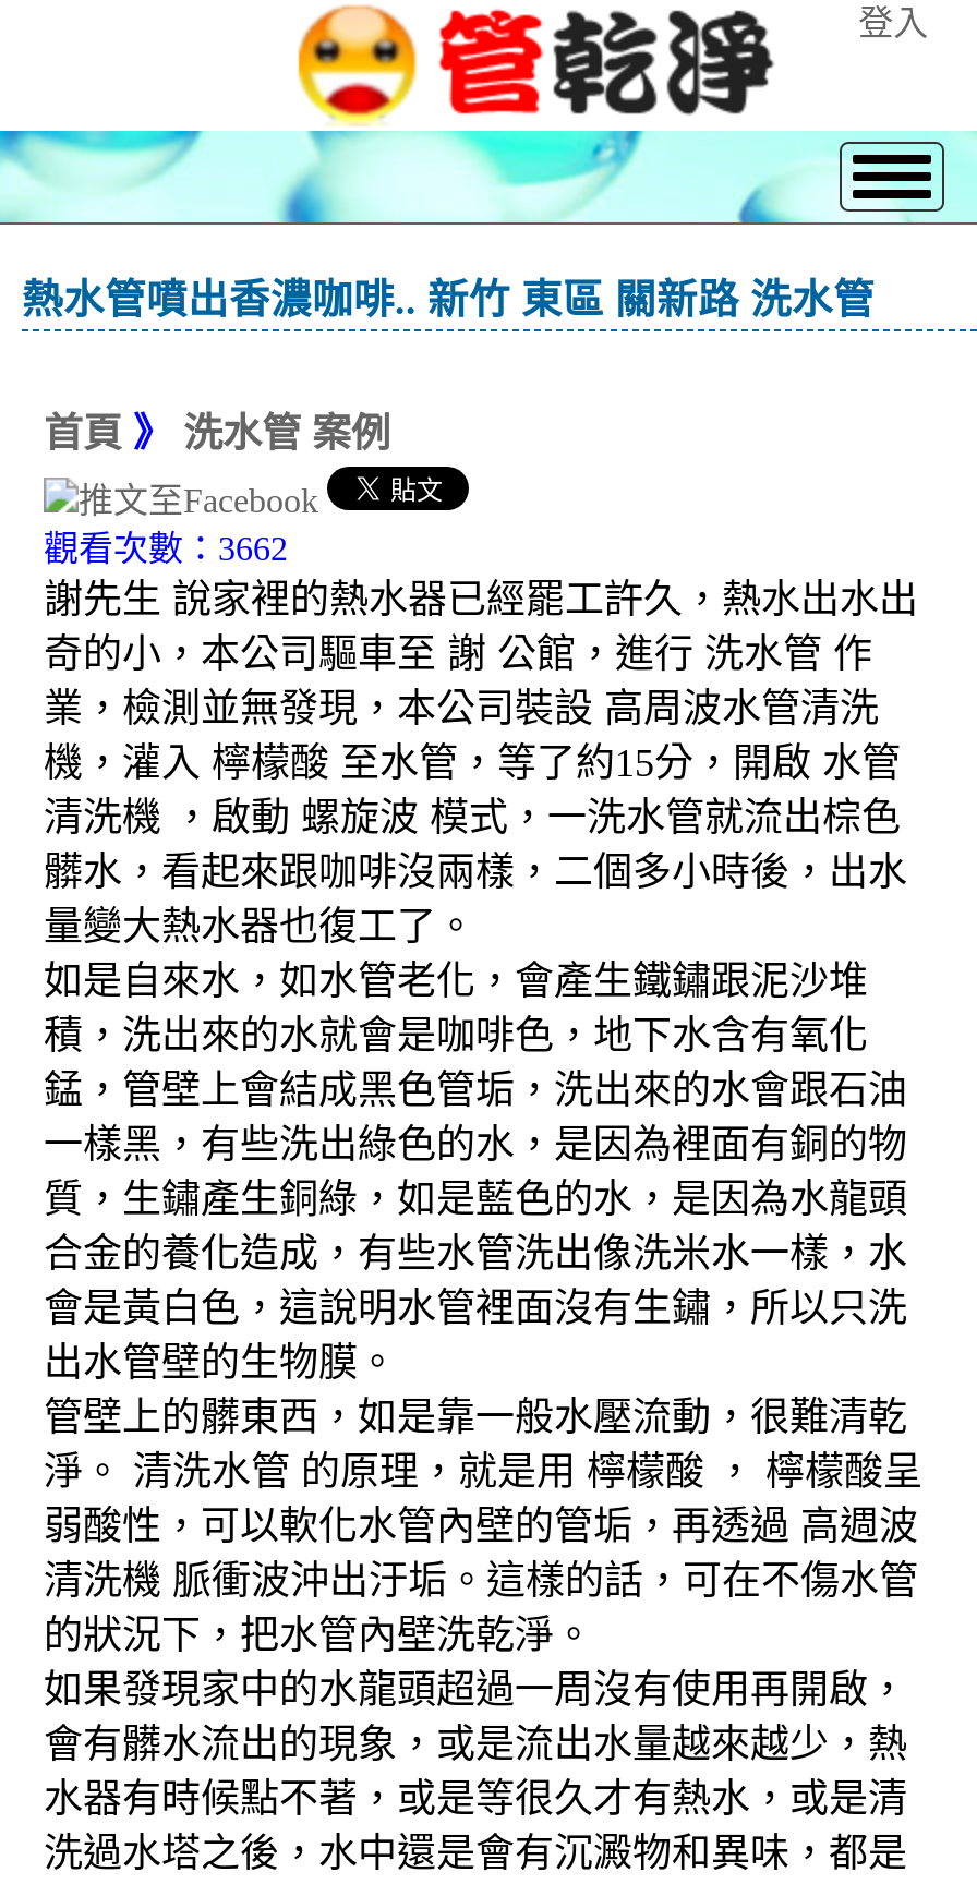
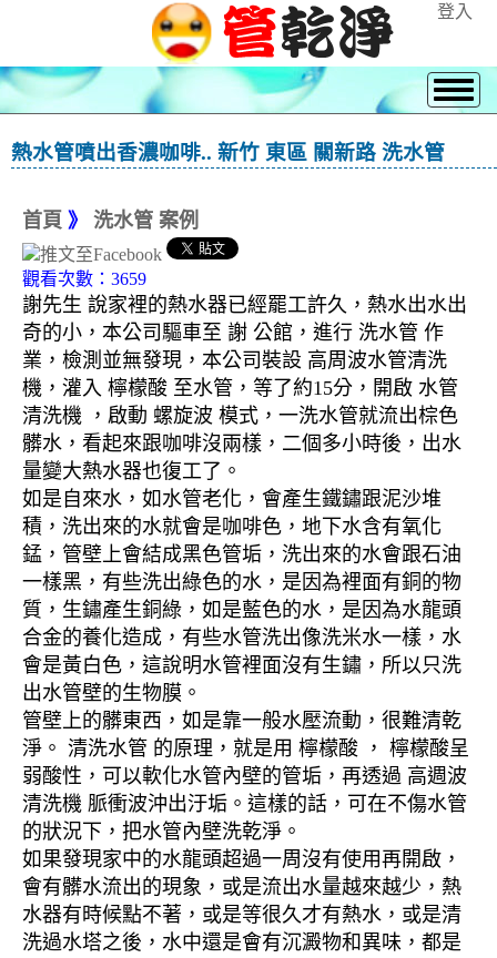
[0,531,288,568] 觀看次數：3662 -> [0,270,146,289] 觀看次數：3659

